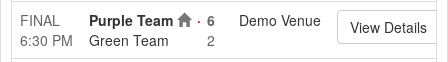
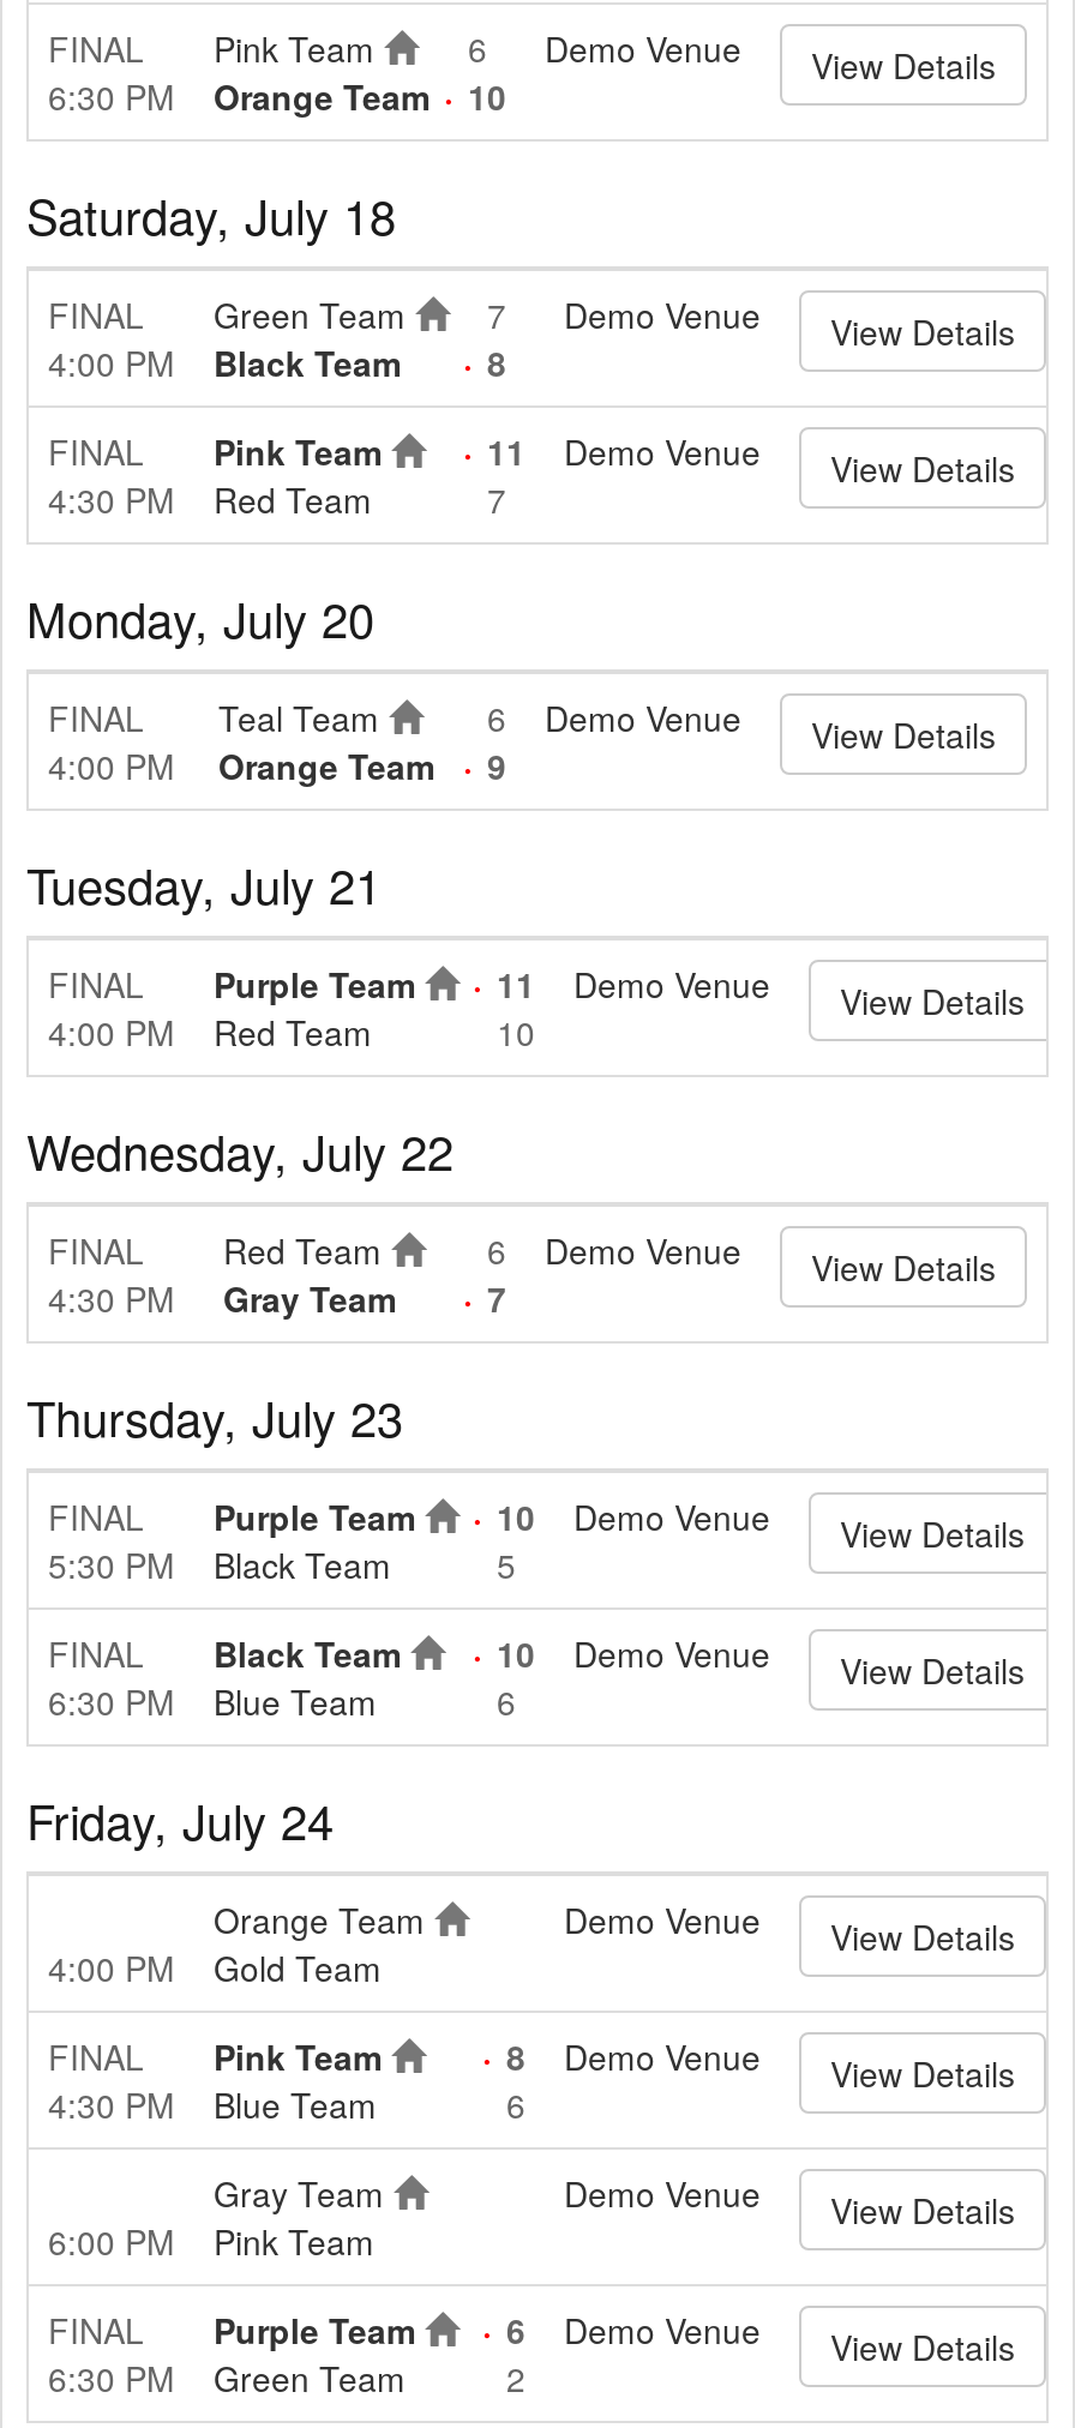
none -> [26,23,996,386] Demo Venue | View Details | Saturday, July 18 | FINAL | 4:00 PM
none -> [214,23,430,119] Pink Team | Orange Team
none -> [468,23,506,119] 6 | 10
none -> [26,426,1015,789] Demo Venue | View Details | Monday, July 20 | FINAL | 4:00 PM
none -> [26,693,996,1055] Demo Venue | View Details | Tuesday, July 21 | FINAL | 4:00 PM
none -> [26,959,1025,1321] Demo Venue | View Details | Wednesday, July 22 | FINAL | 4:30 PM
none -> [26,1225,996,1588] Demo Venue | View Details | Thursday, July 23 | FINAL | 5:30 PM
none -> [26,1628,1025,1991] Demo Venue | View Details | Friday, July 24 | 4:00 PM
none -> [48,290,1015,522] Demo Venue | View Details | FINAL | 4:30 PM
none -> [48,1492,1025,1724] Demo Venue | View Details | FINAL | 6:30 PM
none -> [48,1895,1015,2127] Demo Venue | View Details | FINAL | 4:30 PM
none -> [48,2031,1015,2264] Demo Venue | View Details | 6:00 PM
none -> [48,2168,1015,2401] Demo Venue | View Details | FINAL | 6:30 PM
none -> [214,290,406,386] Green Team | Black Team
none -> [214,426,382,522] Pink Team | Red Team
none -> [214,959,415,1055] Purple Team | Red Team
none -> [214,1492,415,1588] Purple Team | Black Team
none -> [214,1628,401,1724] Black Team | Blue Team
none -> [214,1895,425,1991] Orange Team | Gold Team
none -> [214,2031,382,2127] Pink Team | Blue Team
none -> [214,2168,384,2264] Gray Team | Pink Team
none -> [218,693,434,789] Teal Team | Orange Team
none -> [223,1225,396,1321] Red Team | Gray Team
none -> [487,290,506,386] 7 | 8
none -> [487,426,526,522] 11 | 7
none -> [487,693,506,789] 6 | 9
none -> [487,1225,506,1321] 6 | 7
none -> [497,959,535,1055] 11 | 10
none -> [497,1492,535,1588] 10 | 5
none -> [497,1628,535,1724] 10 | 6
none -> [506,2031,526,2127] 8 | 6

